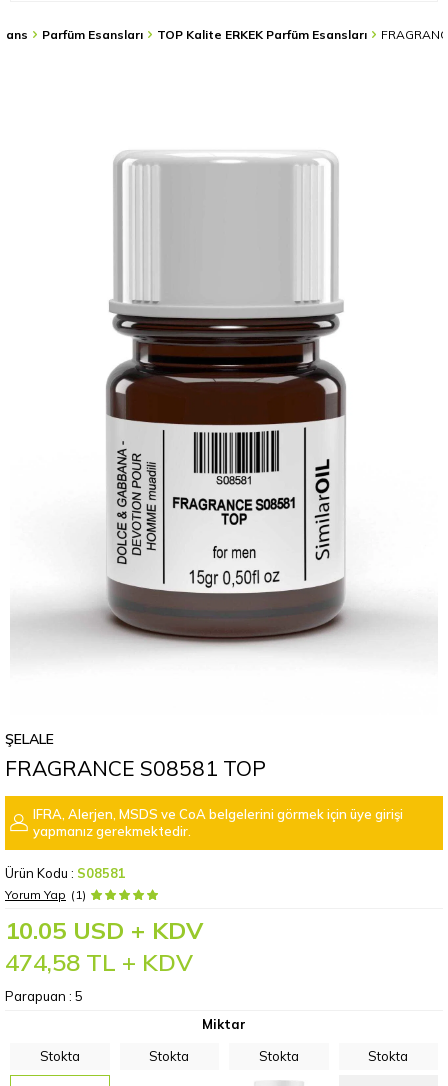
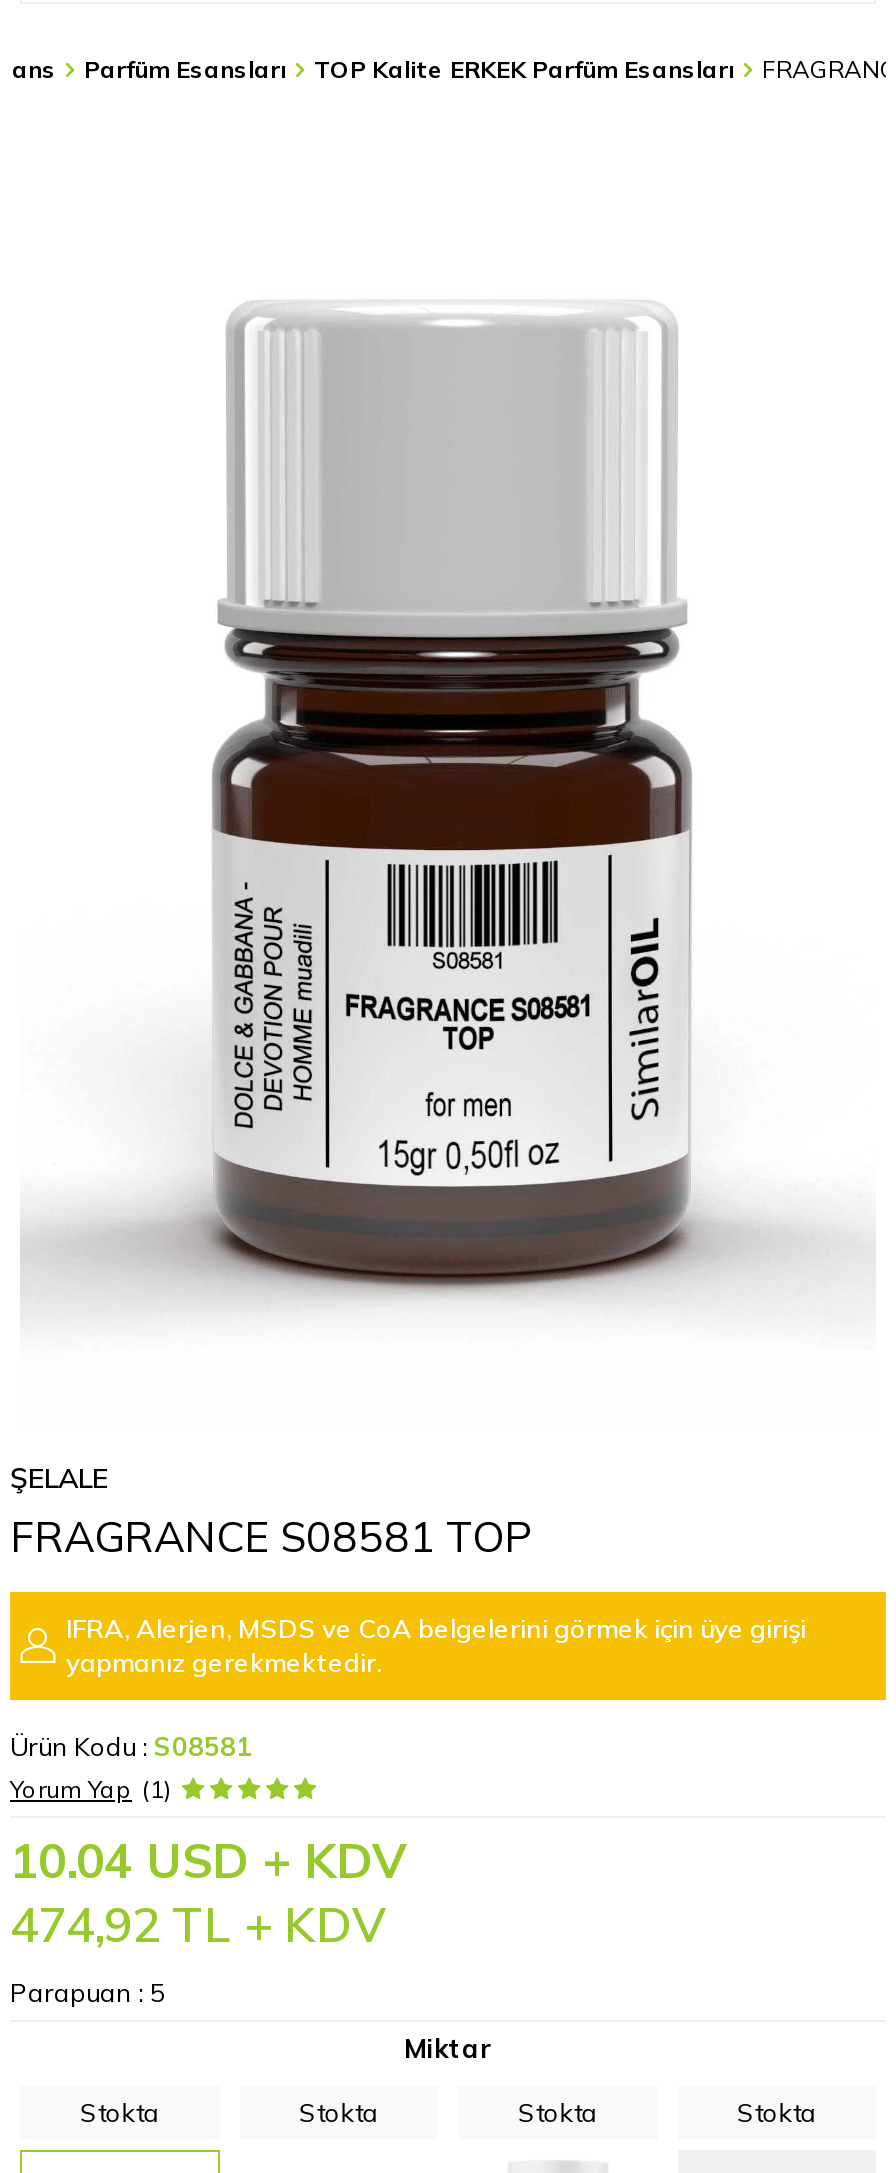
[5,915,203,945] 10.05 USD + KDV -> [10,1830,406,1890] 10.04 USD + KDV
[5,947,193,977] 474,58 TL + KDV -> [10,1894,386,1954] 474,92 TL + KDV

